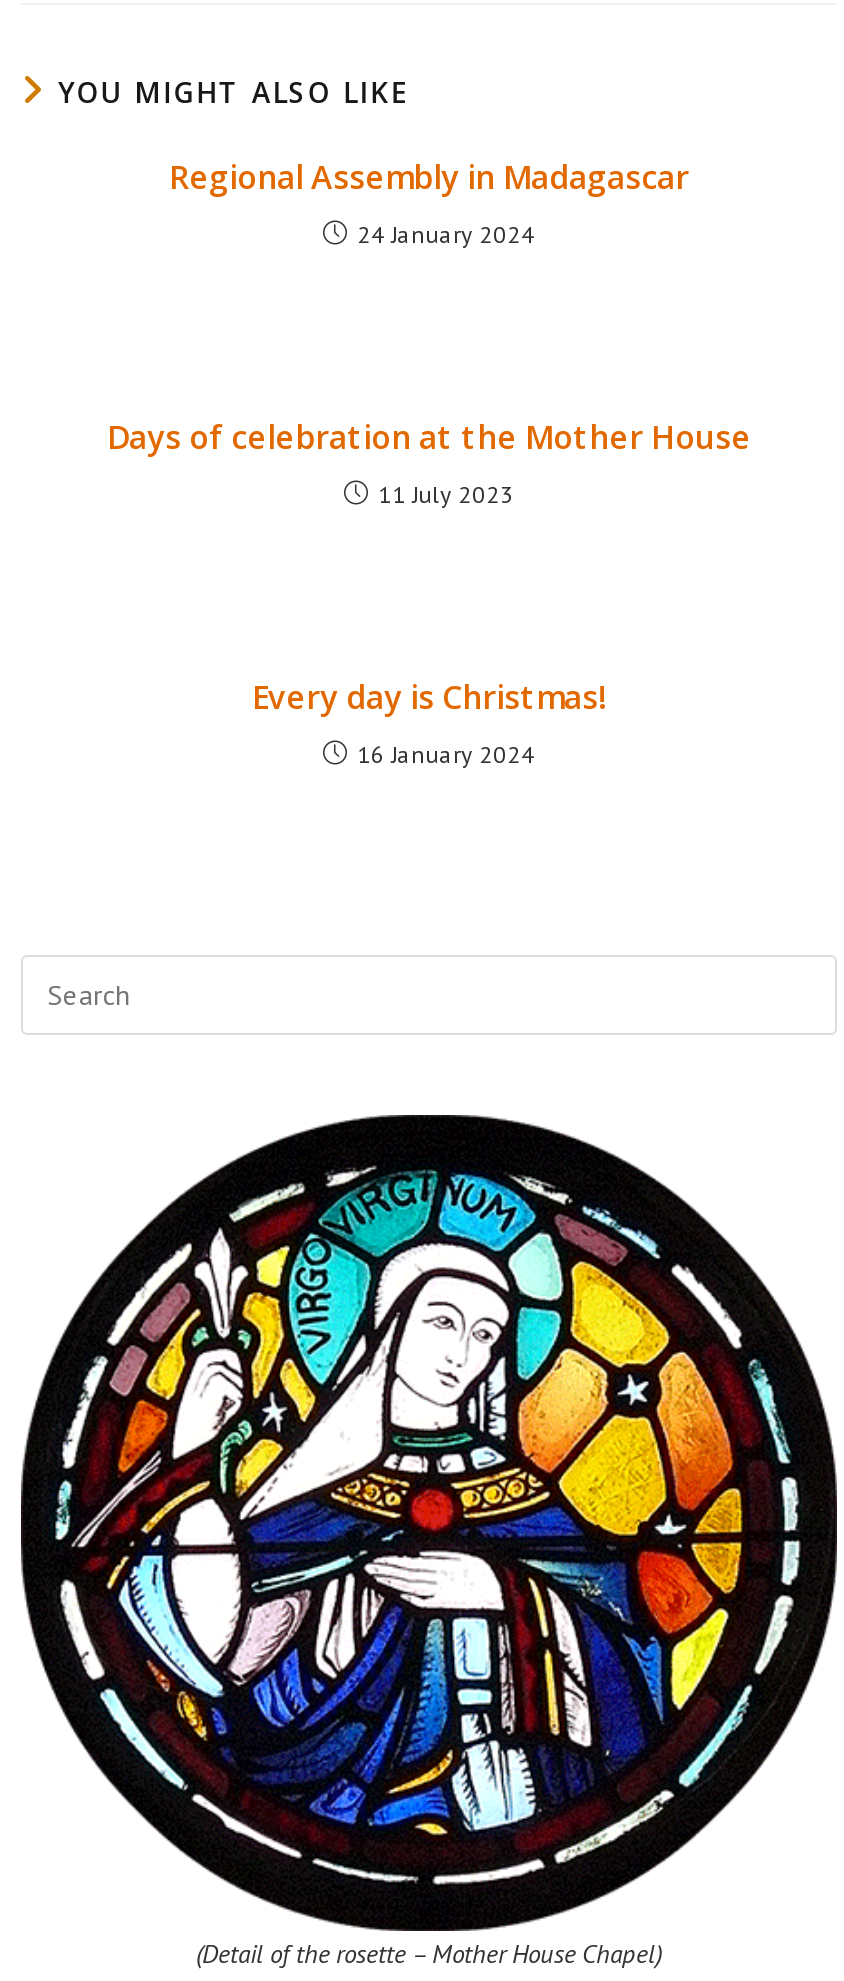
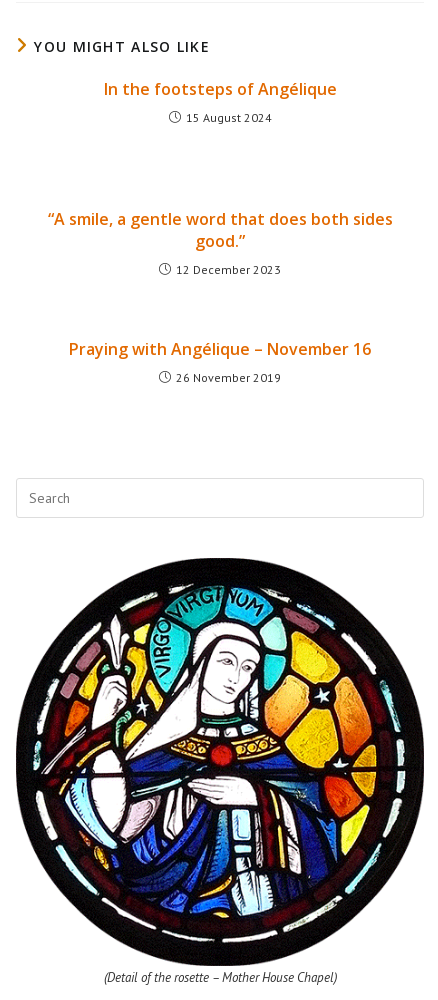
[169,155,689,199] Regional Assembly in Madagascar -> [103,78,336,100] In the footsteps of Angélique
[357,219,535,249] 24 January 2024 -> [185,110,271,125] 15 August 2024
[107,415,751,459] Days of celebration at the Mother House -> [47,208,392,252] “A smile, a gentle word that does both sides | good.”
[378,479,514,509] 11 July 2023 -> [176,262,281,277] 12 December 2023
[252,675,606,719] Every day is Christmas! -> [69,338,371,360] Praying with Angélique – November 16
[357,739,535,769] 16 January 2024 -> [176,370,281,385] 26 November 2019

